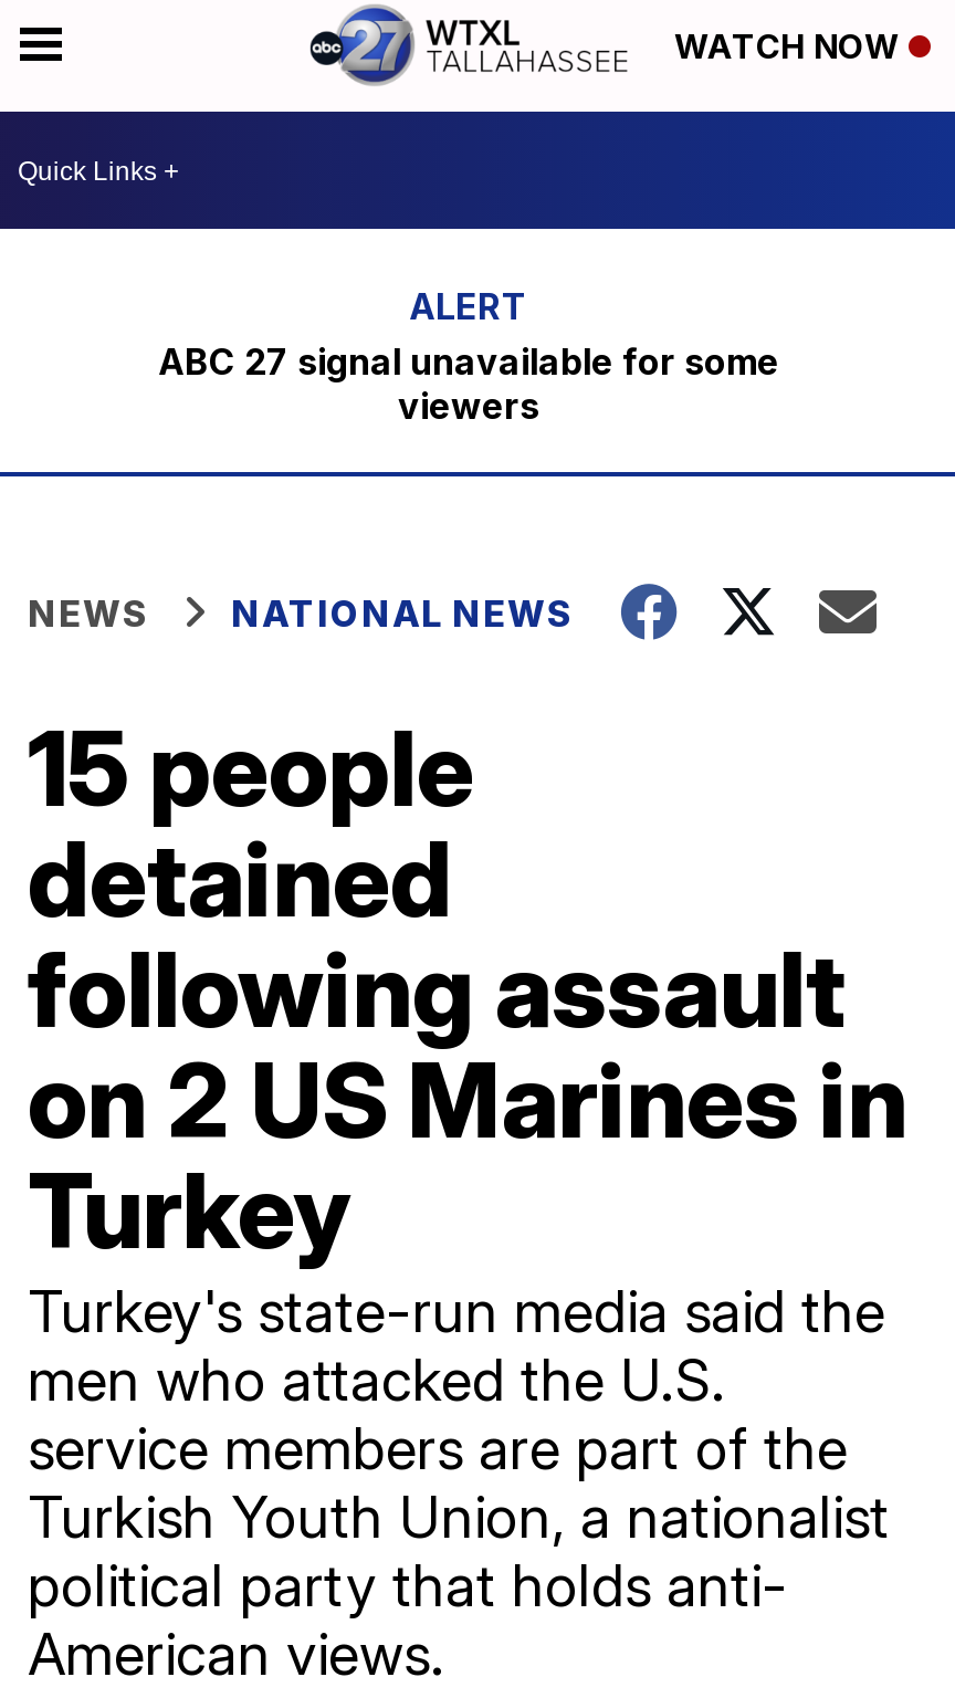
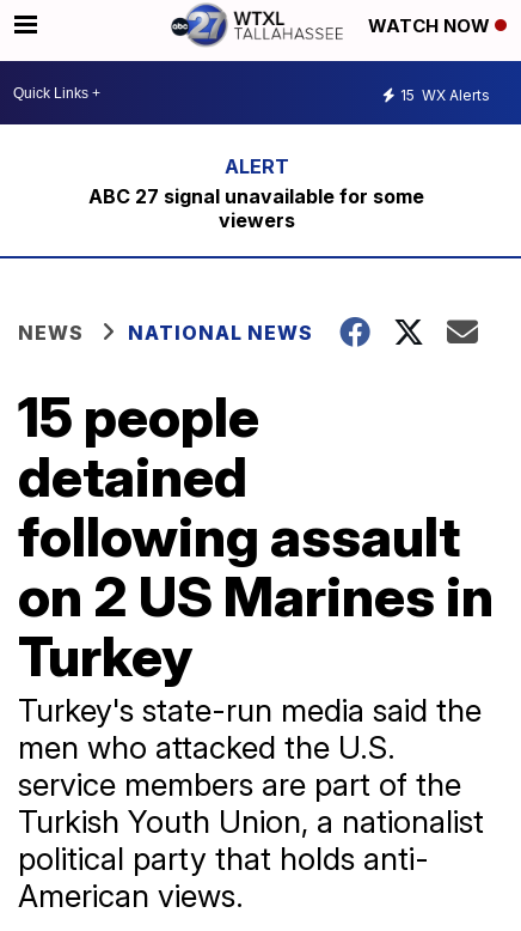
none -> [400,86,490,104] 15 WX Alerts

